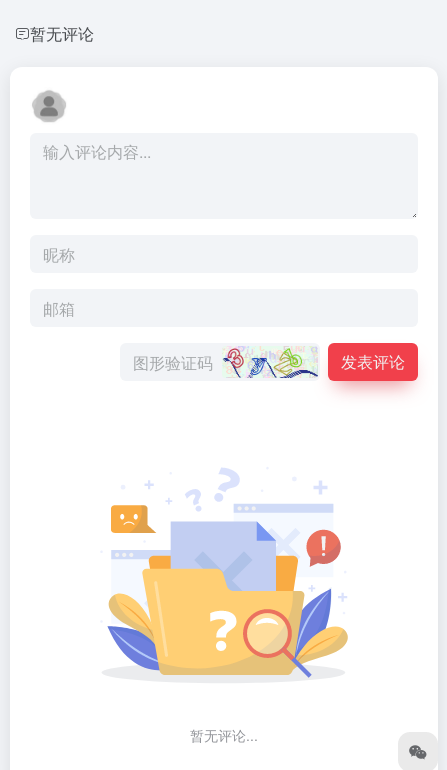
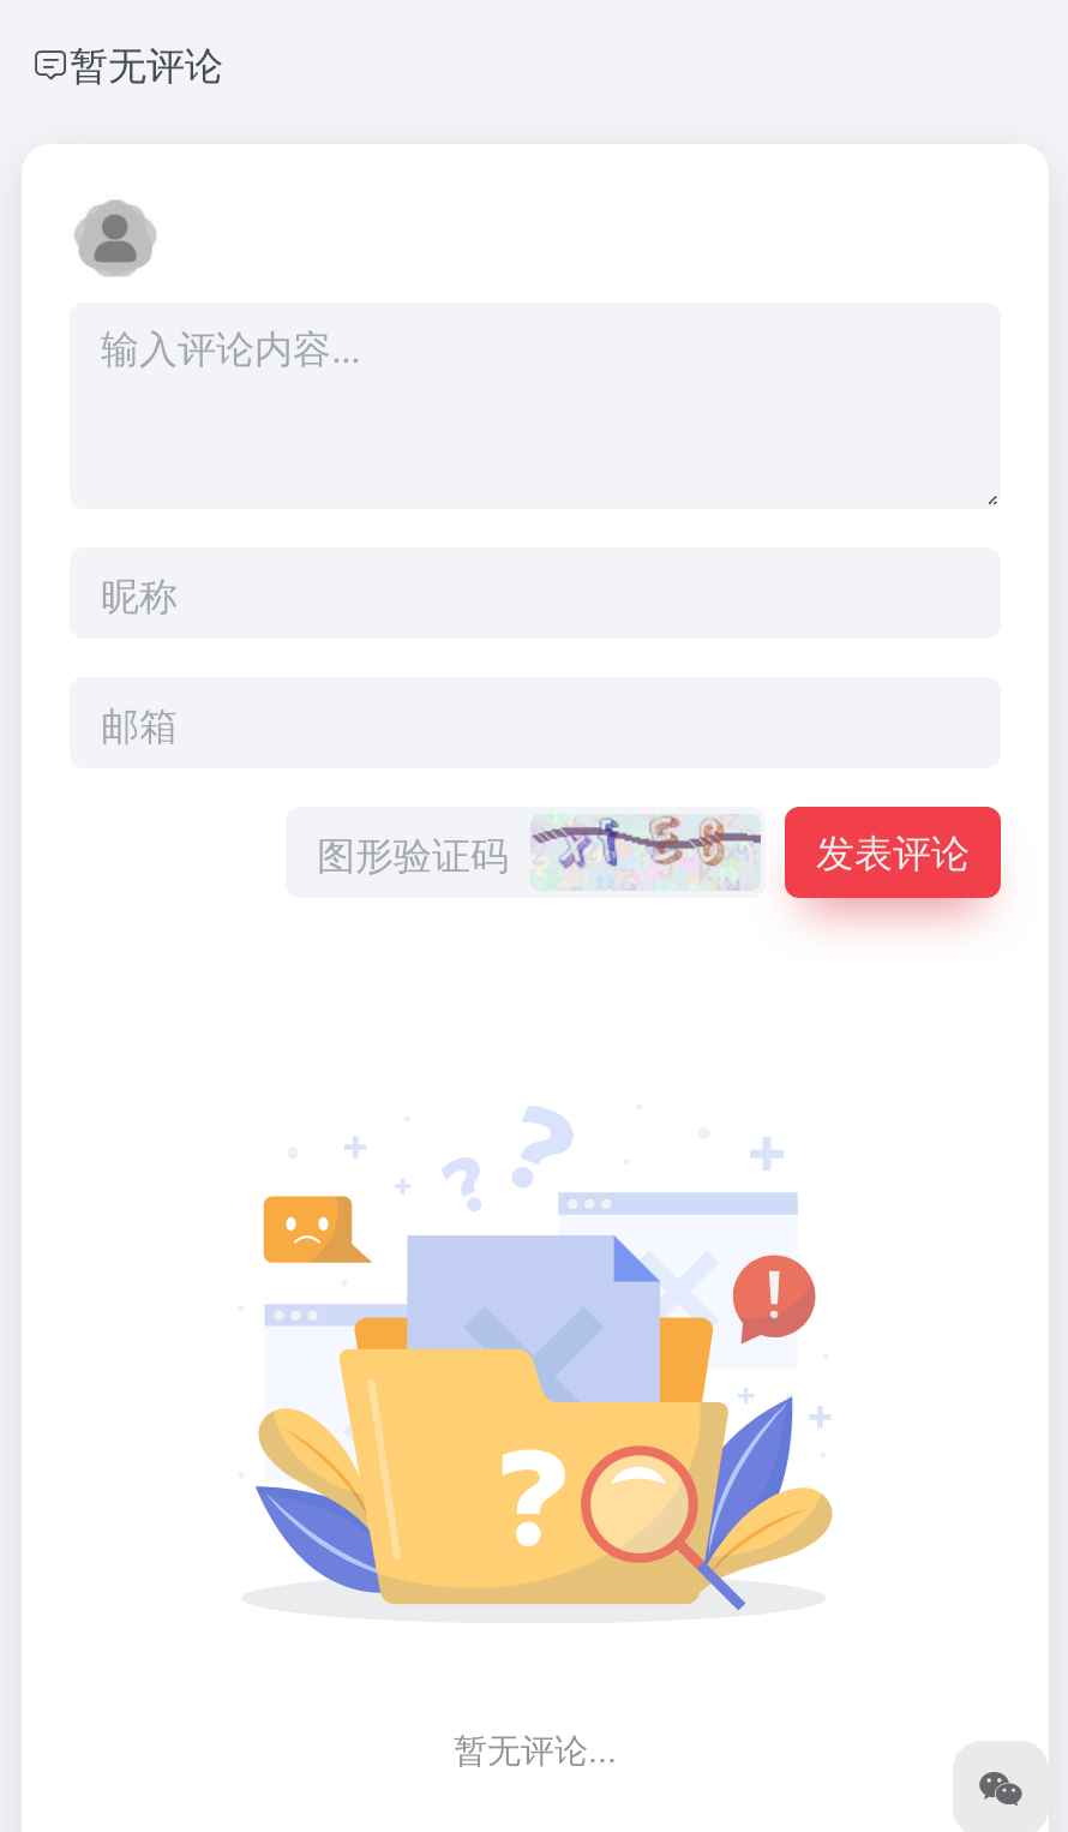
[223,347,318,379] [image] -> [530,814,763,891] [image]

